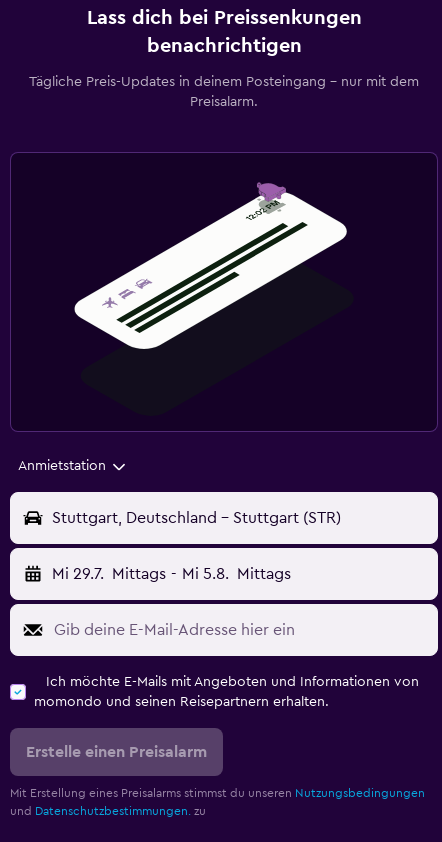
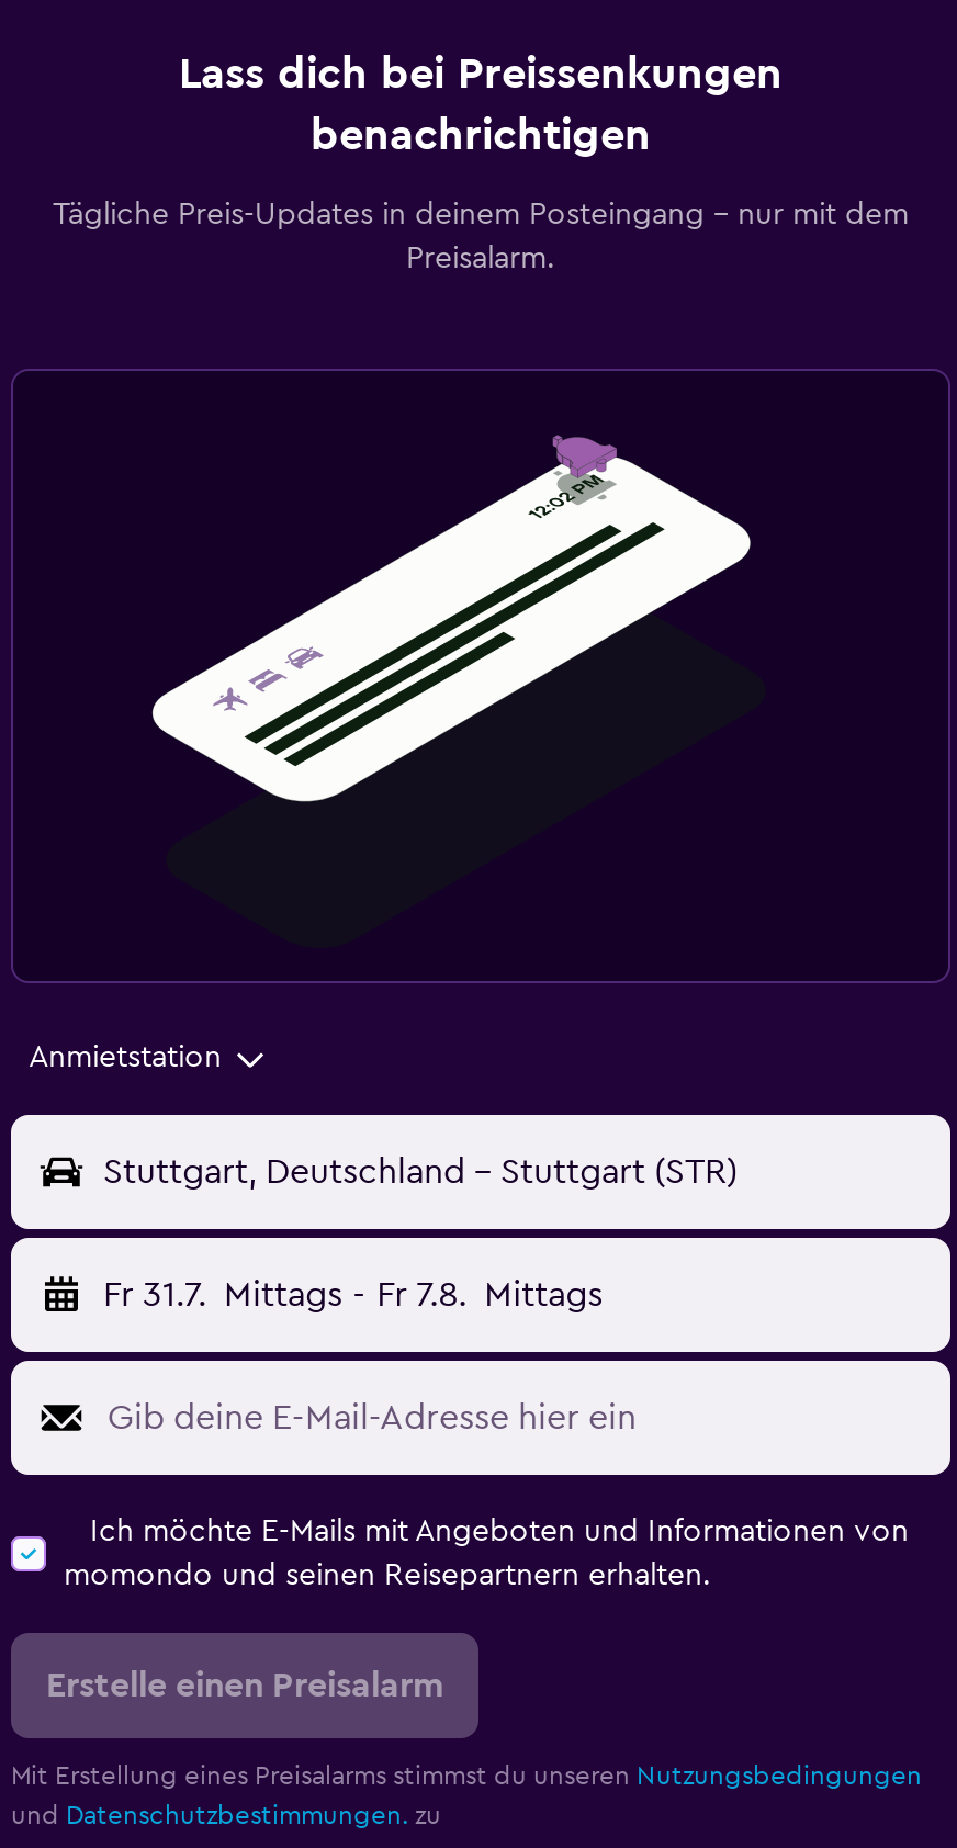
[52,566,291,582] Mi 29.7. Mittags - Mi 5.8. Mittags -> [103,1278,603,1313] Fr 31.7. Mittags - Fr 7.8. Mittags

